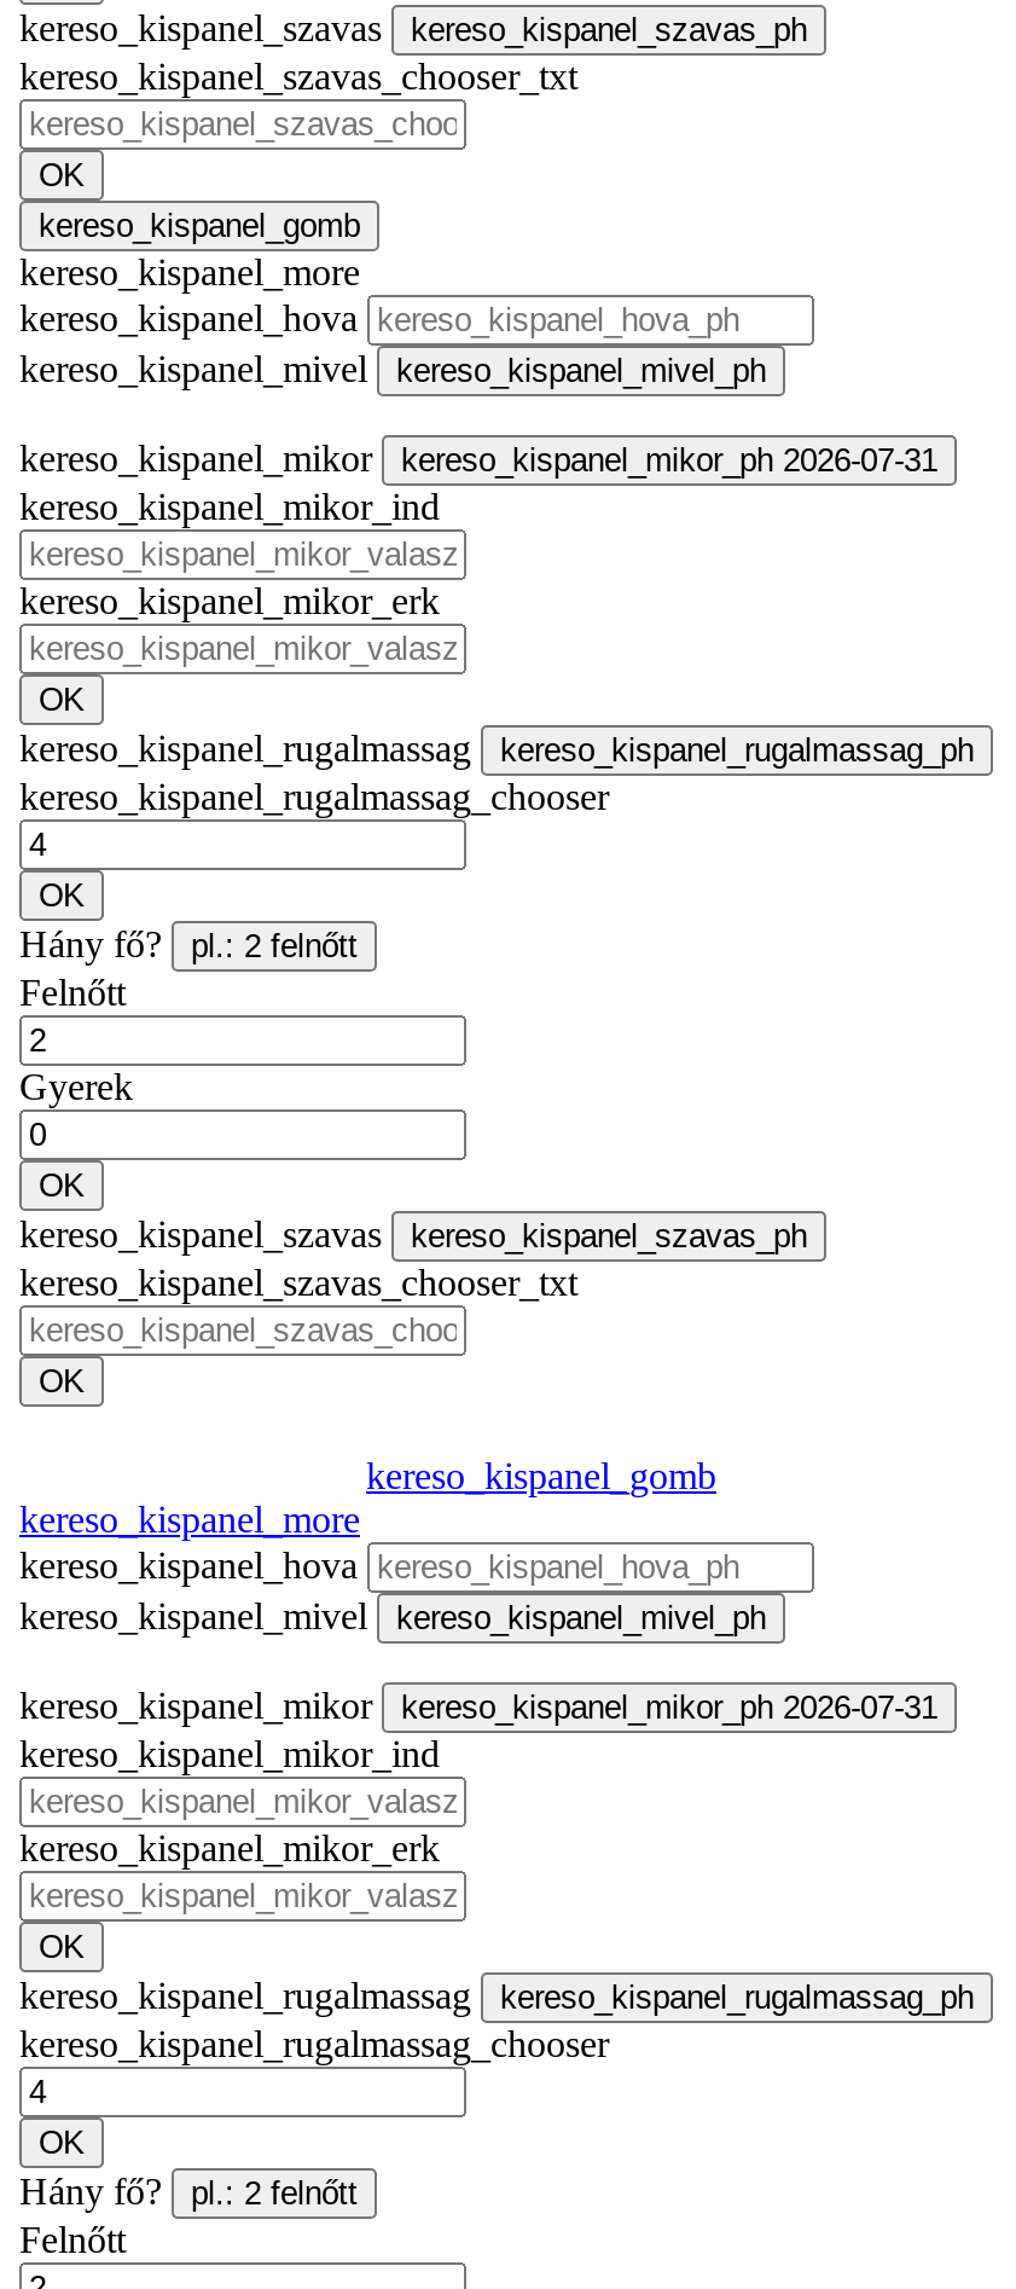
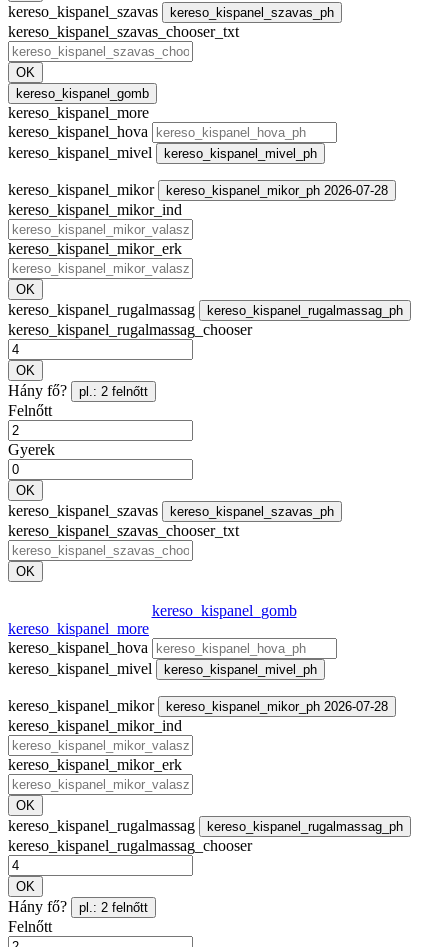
[401,442,937,479] kereso_kispanel_mikor_ph 2026-07-31 -> [166,183,388,198] kereso_kispanel_mikor_ph 2026-07-28
[401,1690,937,1726] kereso_kispanel_mikor_ph 2026-07-31 -> [166,699,388,714] kereso_kispanel_mikor_ph 2026-07-28

